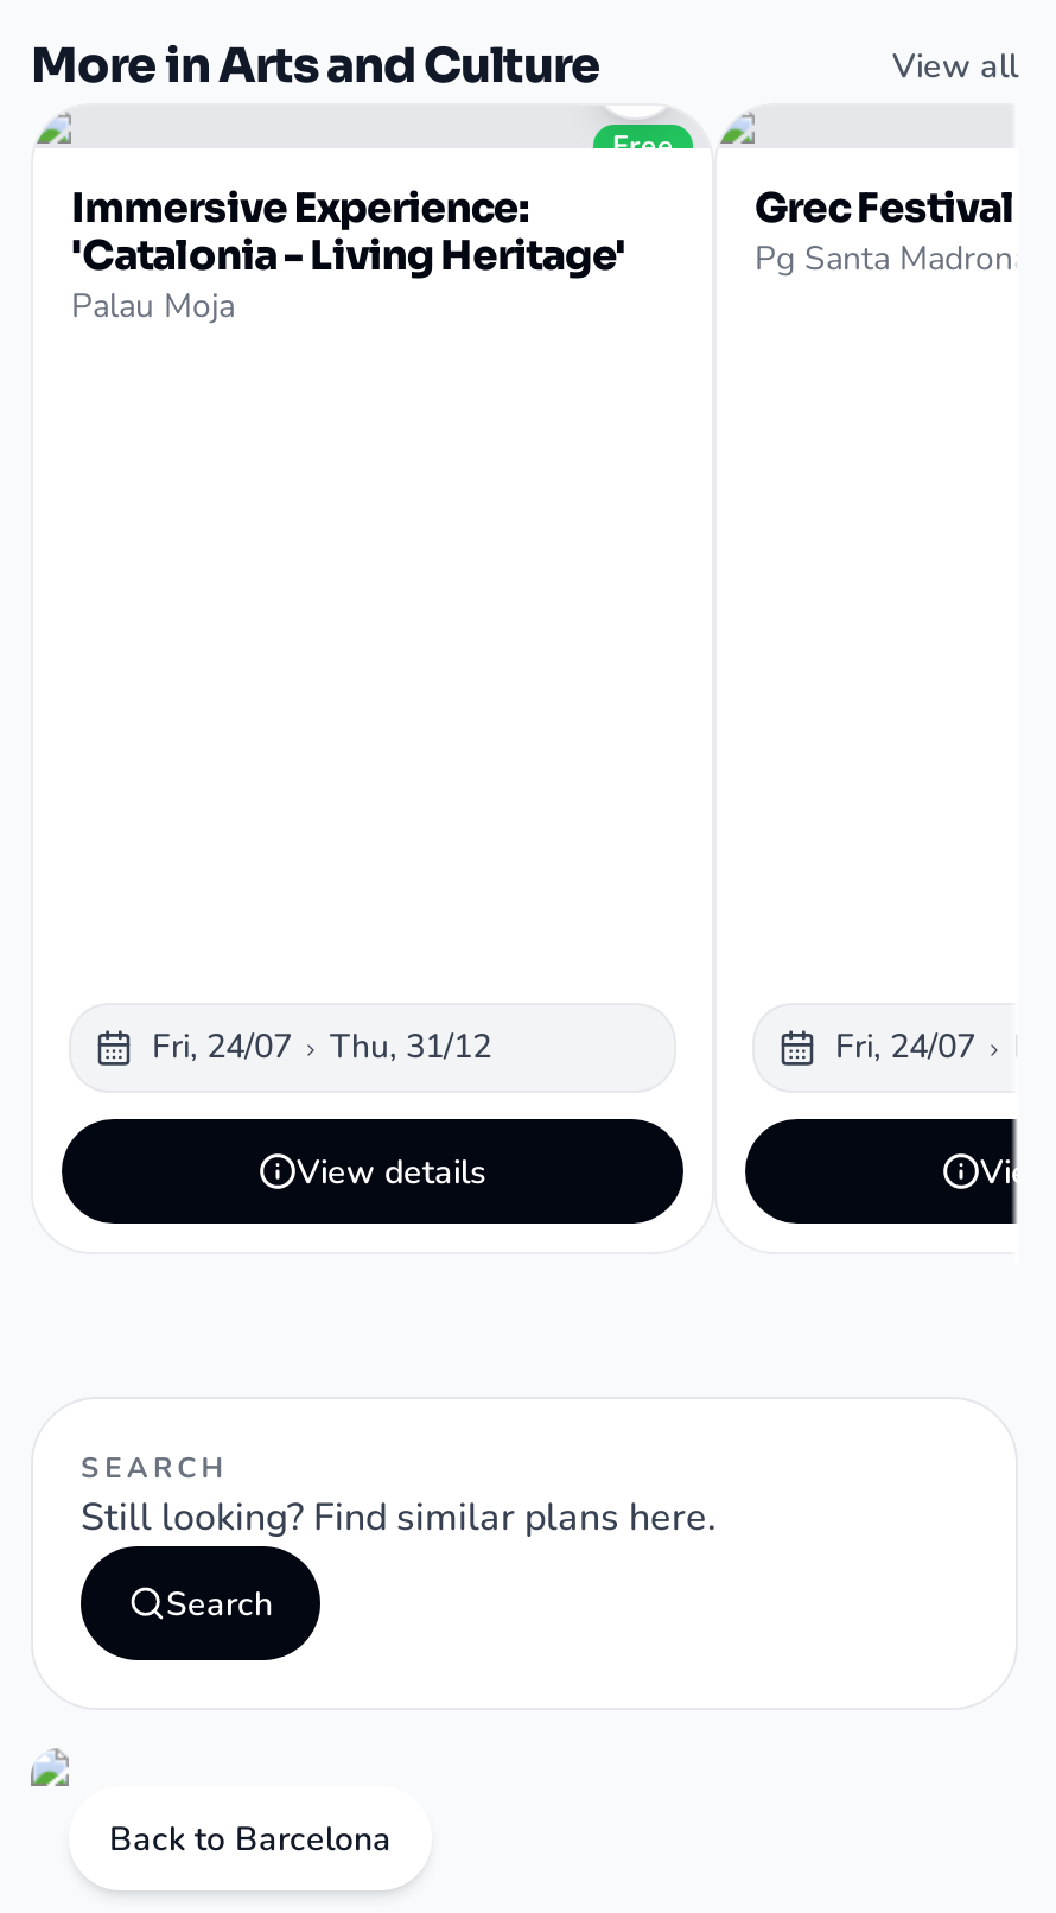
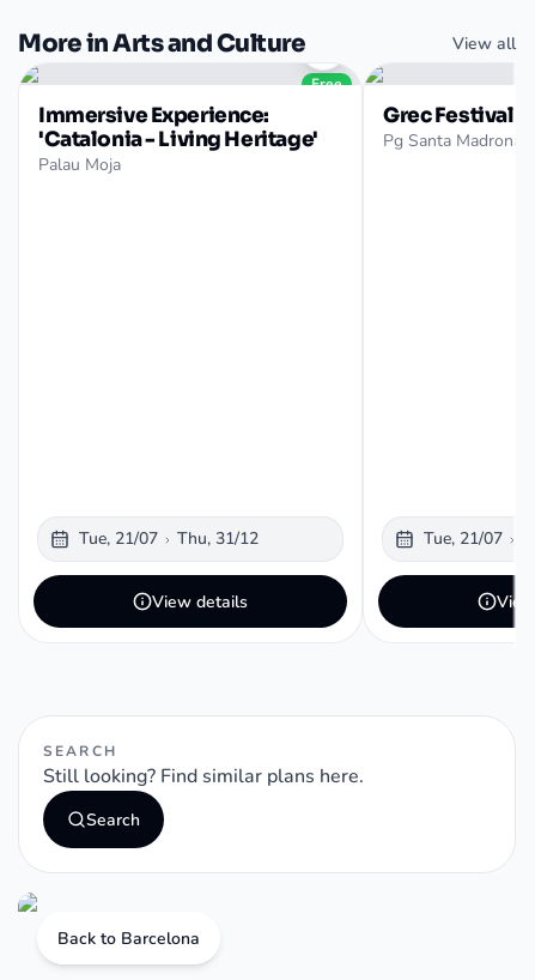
[152,1024,491,1069] Fri, 24/07 Thu, 31/12 -> [79,527,259,550] Tue, 21/07 Thu, 31/12
[835,1024,975,1069] Fri, 24/07 -> [424,527,503,550] Tue, 21/07

